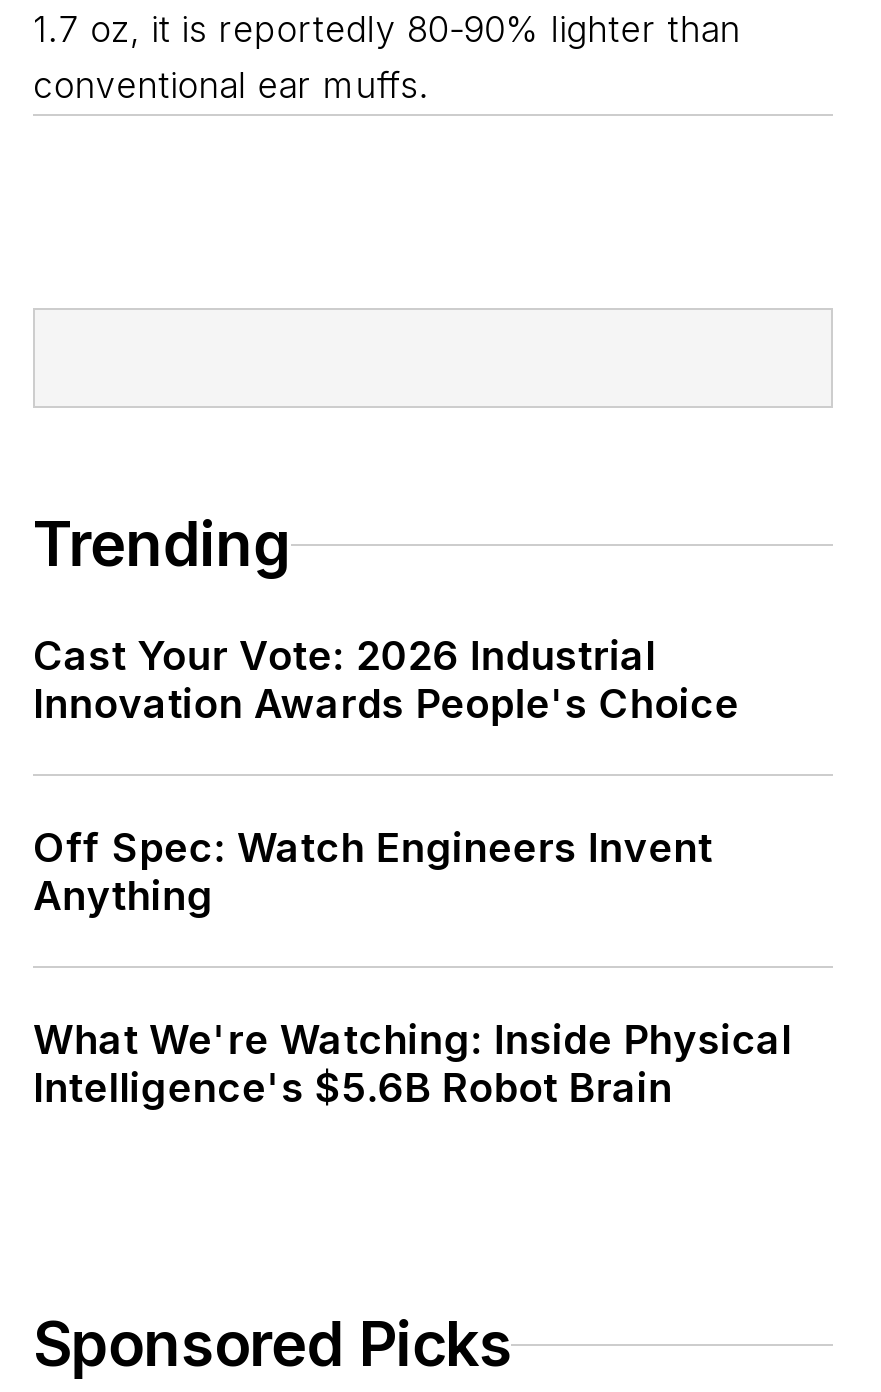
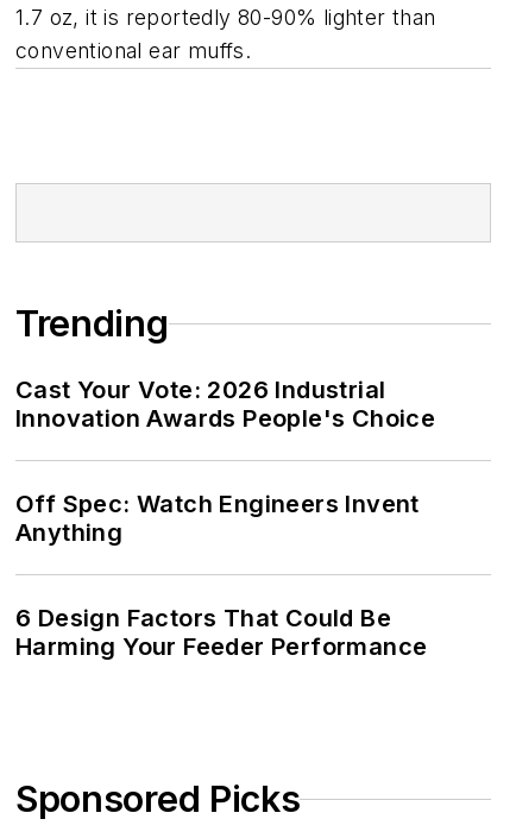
[33,1016,792,1112] What We're Watching: Inside Physical | Intelligence's $5.6B Robot Brain -> [15,604,427,661] 6 Design Factors That Could Be | Harming Your Feeder Performance

